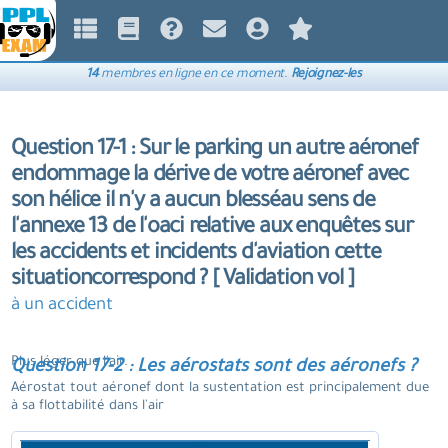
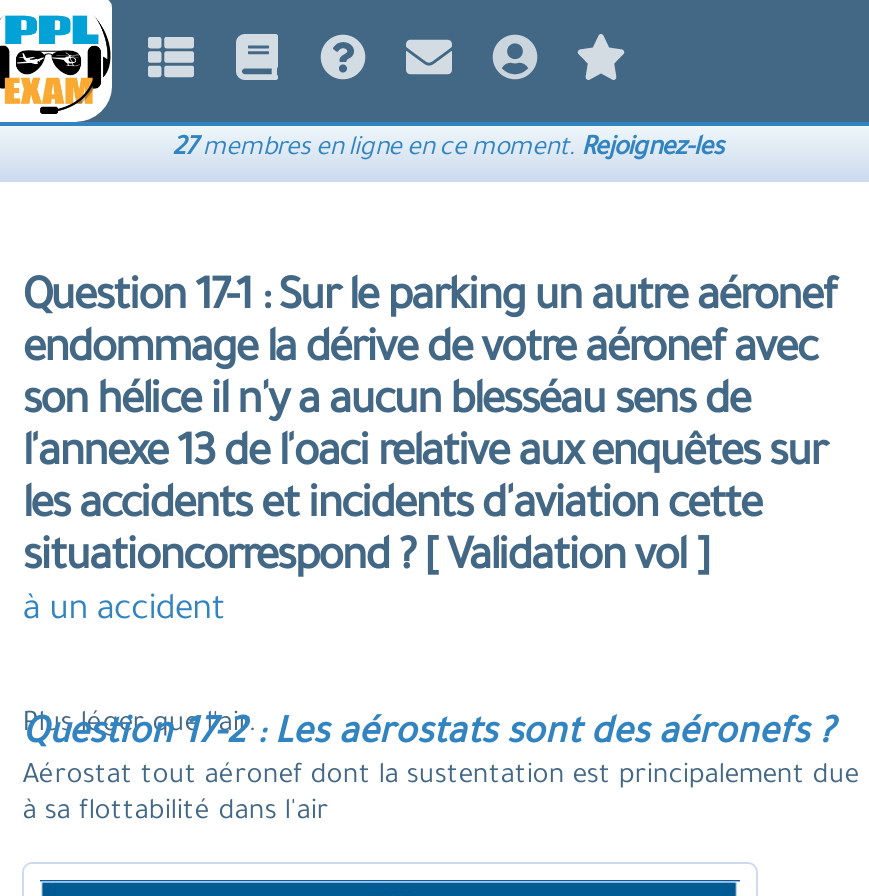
[86,68,362,82] 14membres en ligne en ce moment. Rejoignez-les -> [172,136,724,164] 27membres en ligne en ce moment. Rejoignez-les

